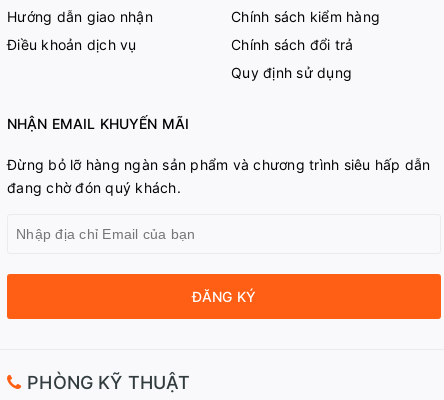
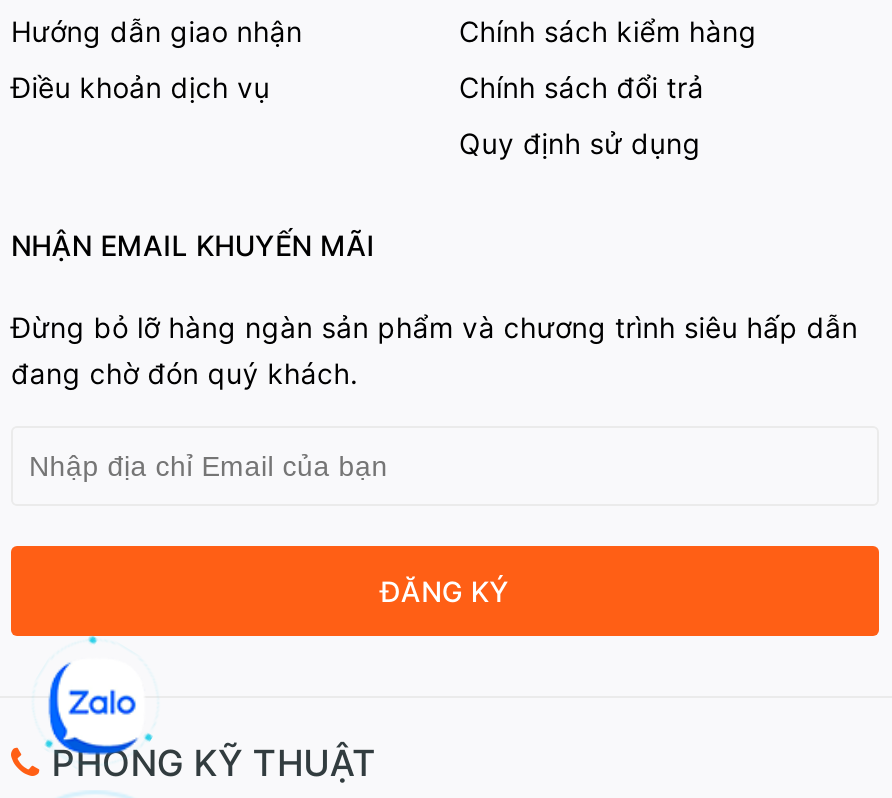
none -> [43,662,153,746] [image]

